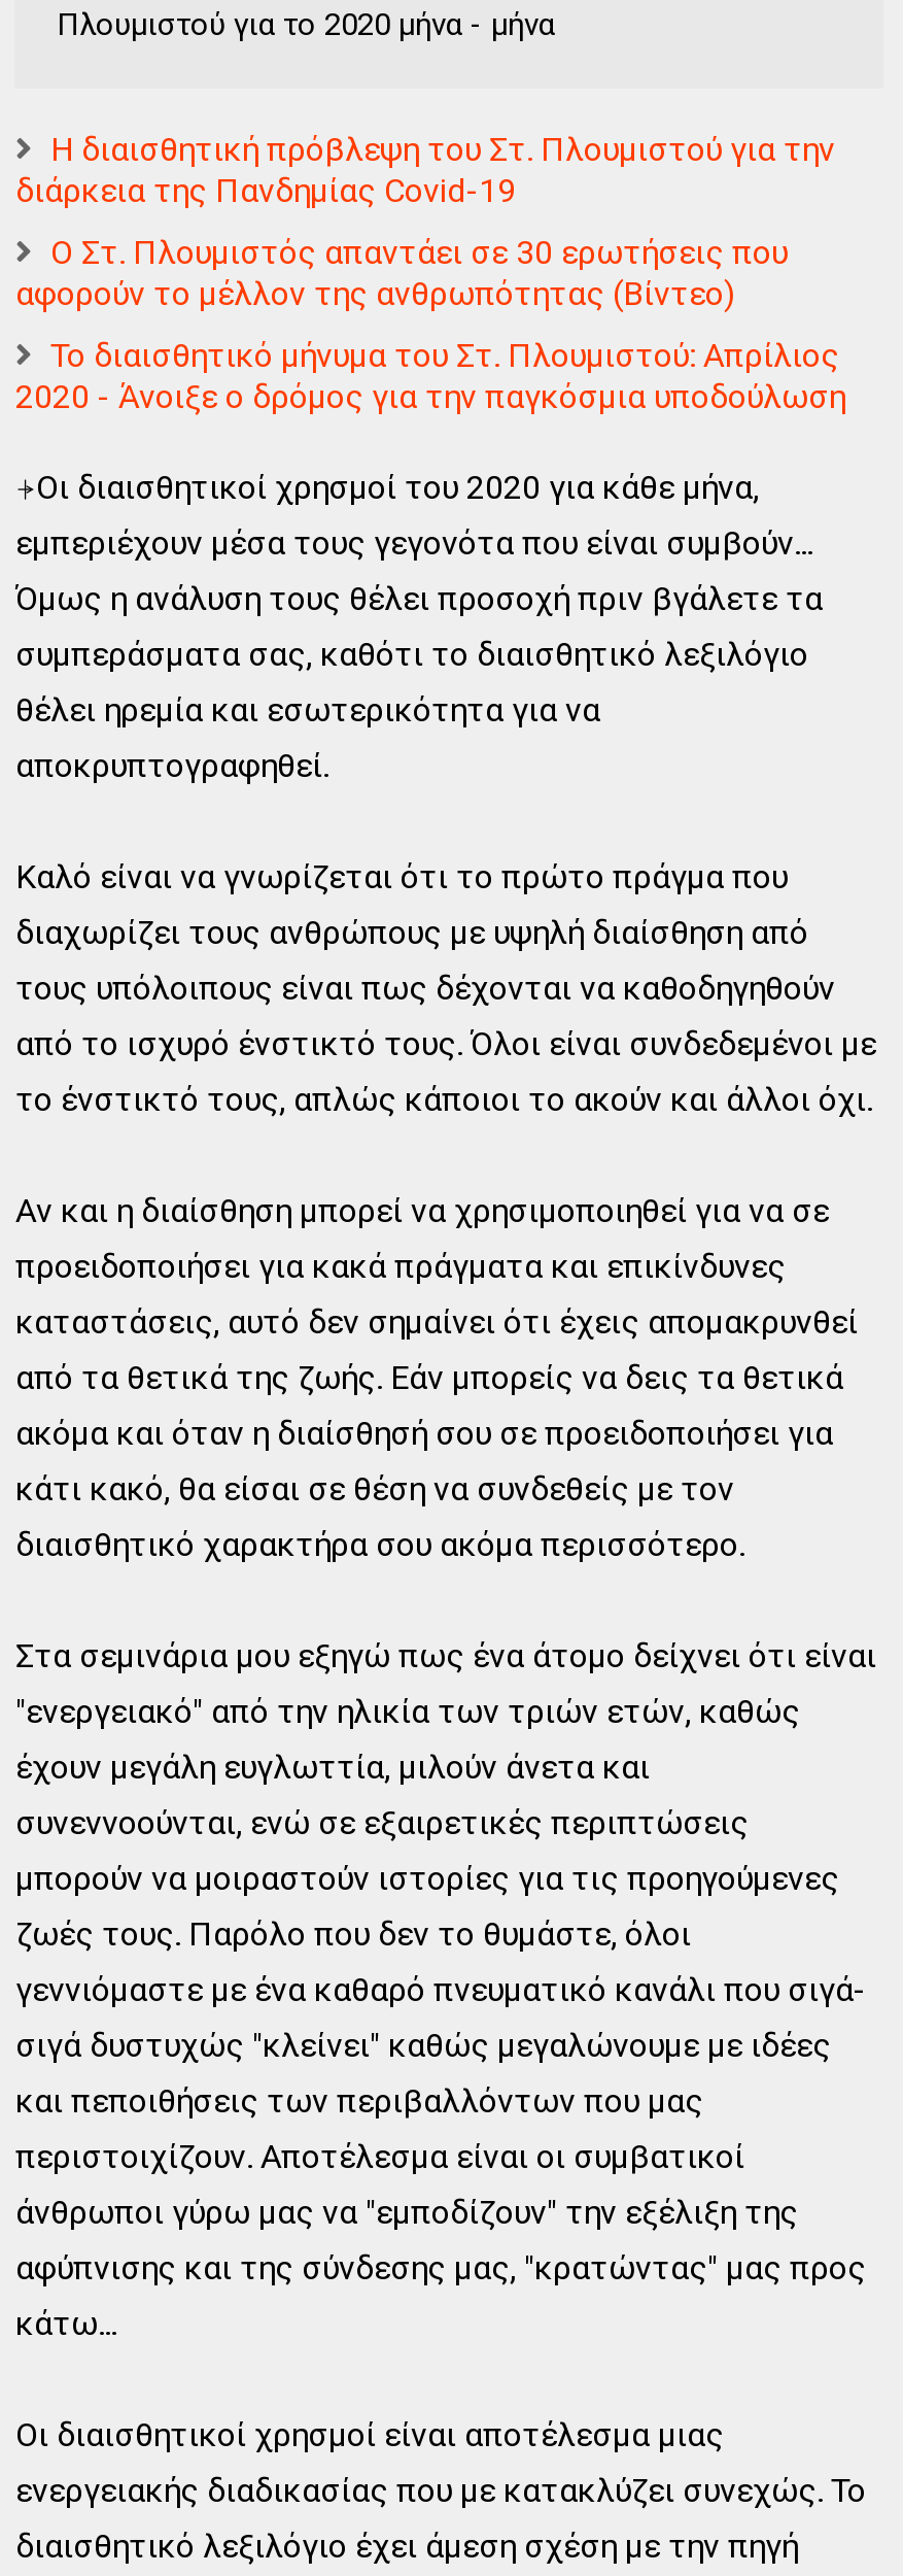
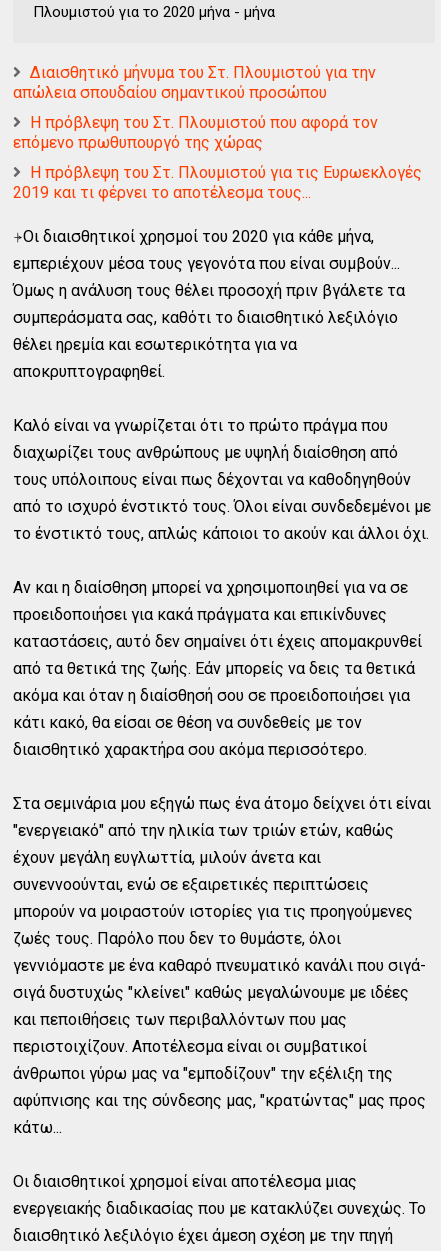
[15,130,835,210] Η διαισθητική πρόβλεψη του Στ. Πλουμιστού για την | διάρκεια της Πανδημίας Covid-19 -> [13,63,376,102] Διαισθητικό μήνυμα του Στ. Πλουμιστού για την | απώλεια σπουδαίου σημαντικού προσώπου
[15,233,787,313] Ο Στ. Πλουμιστός απαντάει σε 30 ερωτήσεις που | αφορούν το μέλλον της ανθρωπότητας (Βίντεο) -> [13,113,378,152] Η πρόβλεψη του Στ. Πλουμιστού που αφορά τον | επόμενο πρωθυπουργό της χώρας
[15,336,845,416] Το διαισθητικό μήνυμα του Στ. Πλουμιστού: Απρίλιος | 2020 - Άνοιξε ο δρόμος για την παγκόσμια υποδούλωση -> [13,163,422,202] Η πρόβλεψη του Στ. Πλουμιστού για τις Ευρωεκλογές | 2019 και τι φέρνει το αποτέλεσμα τους...

